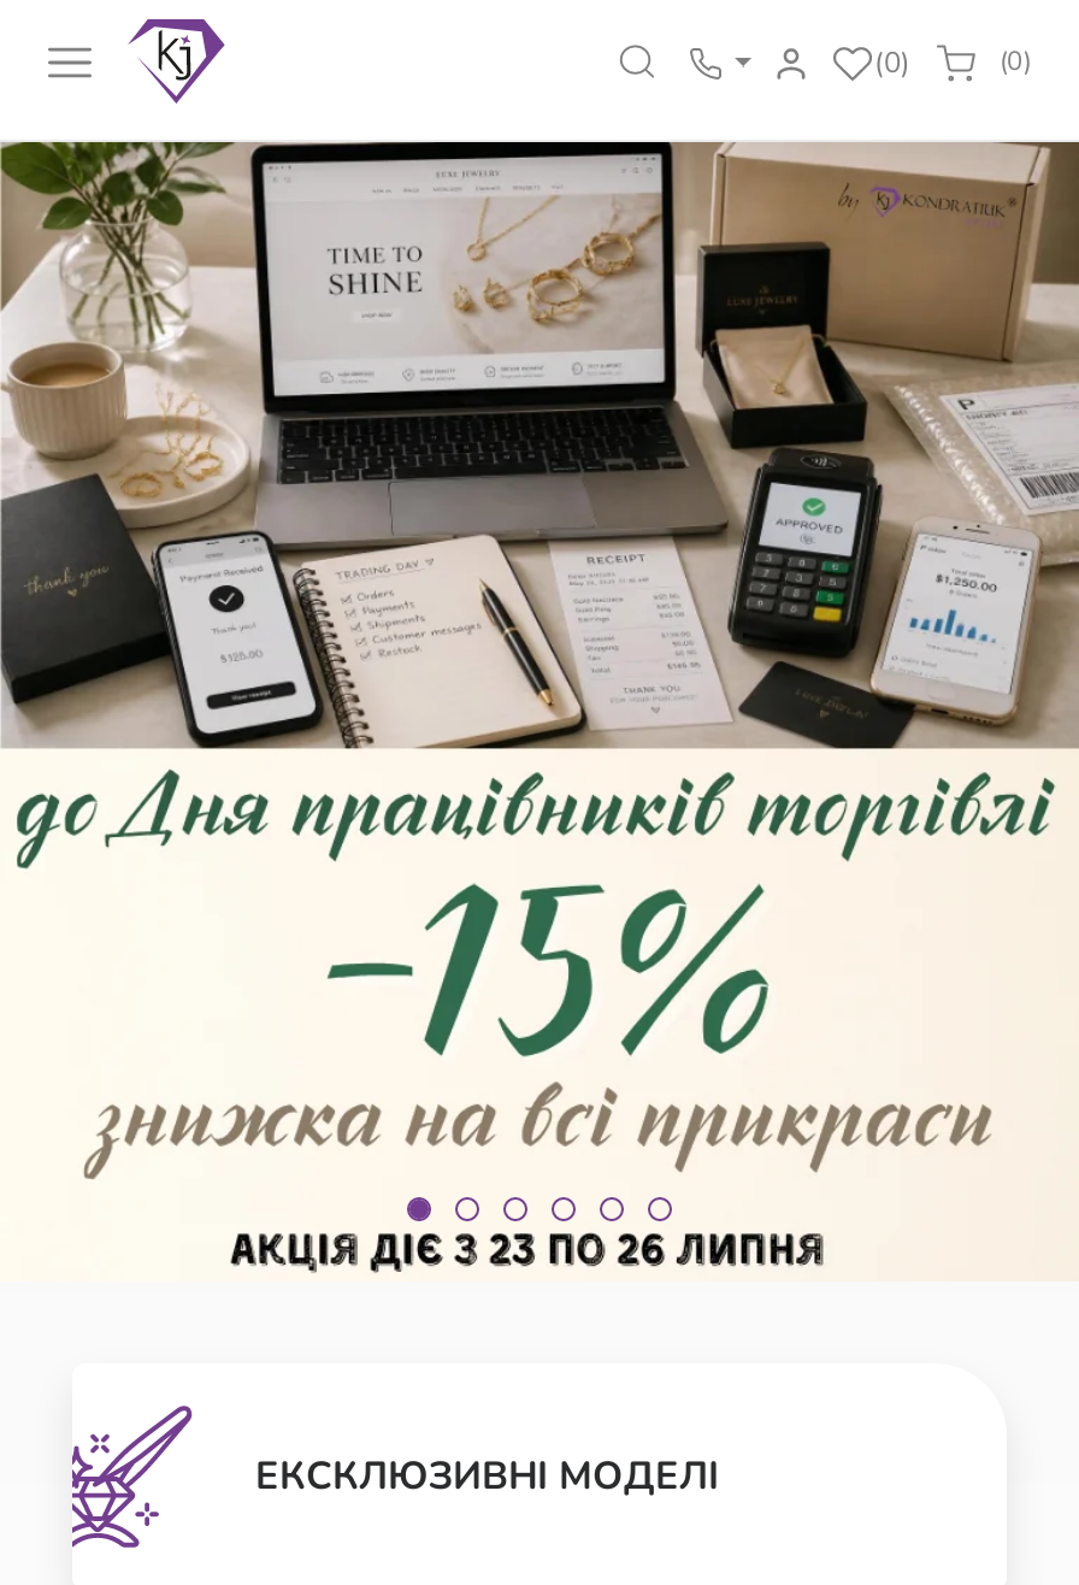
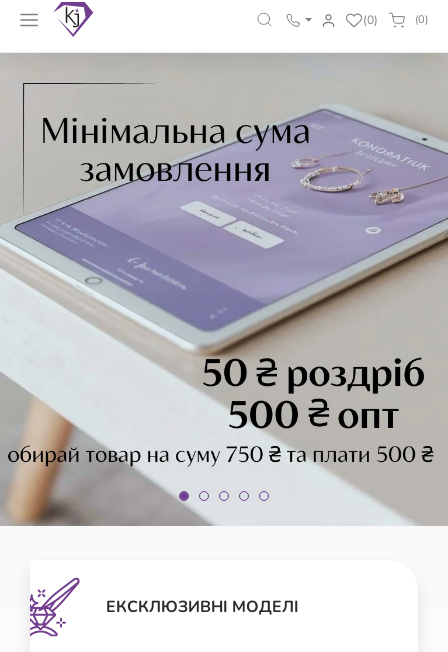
[7,142,1072,1281] [image] -> [3,54,445,527] [image]

